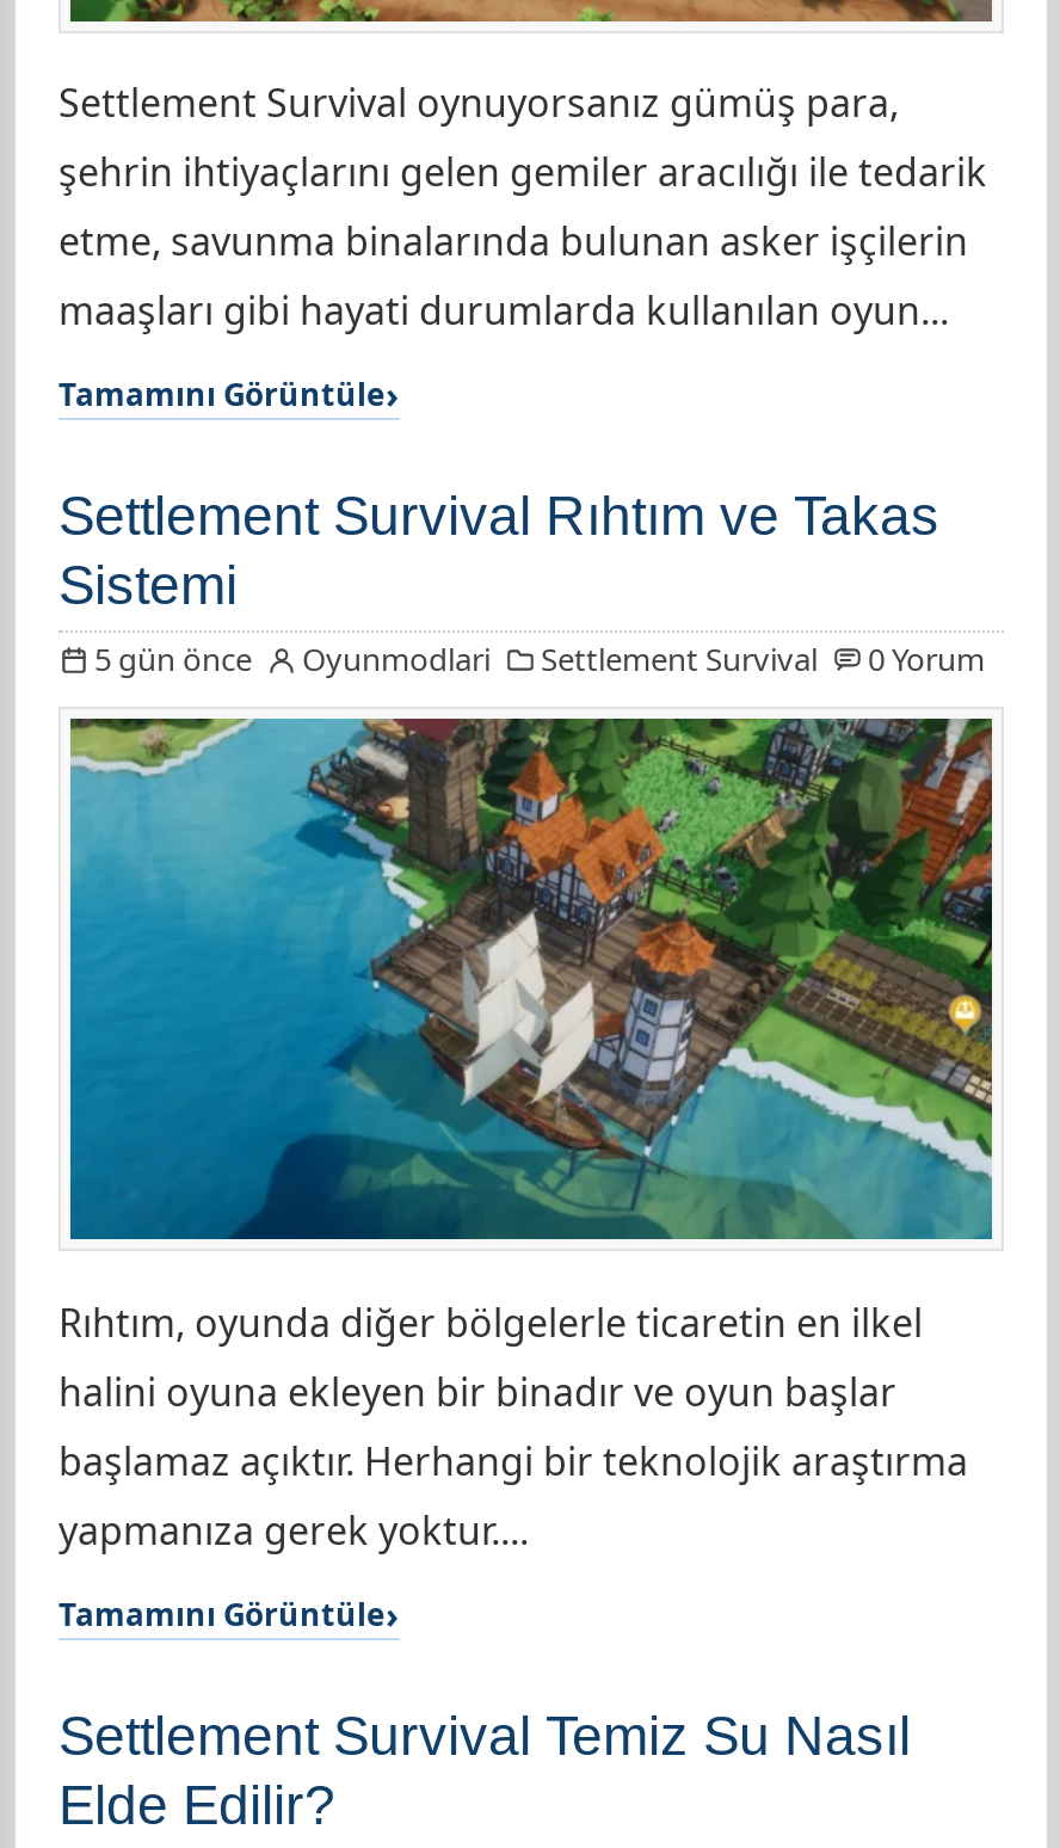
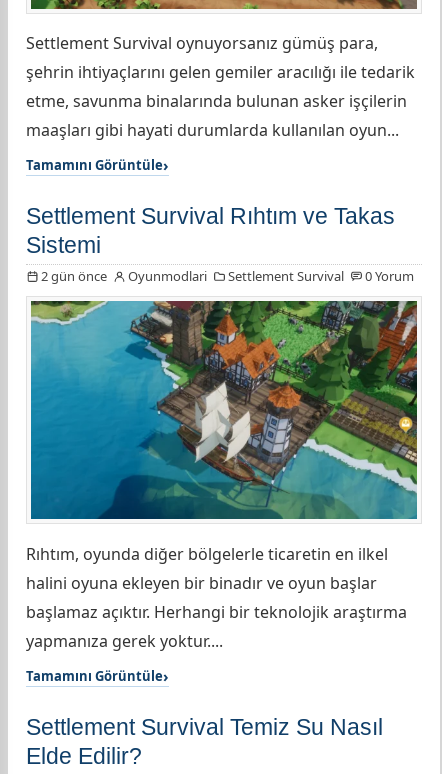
[94,636,985,679] 5 gün önce Oyunmodlari Settlement Survival 0 Yorum -> [41,266,414,284] 2 gün önce Oyunmodlari Settlement Survival 0 Yorum

